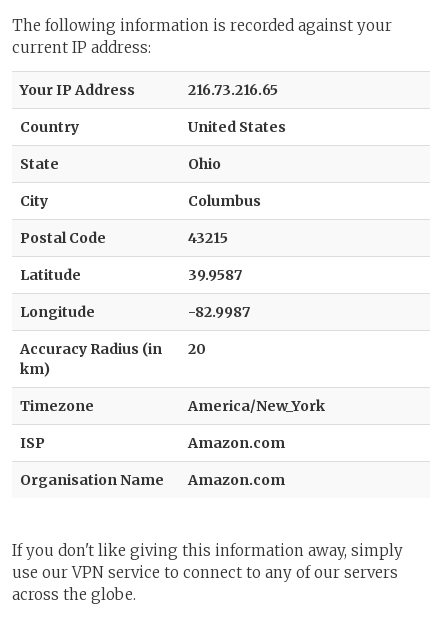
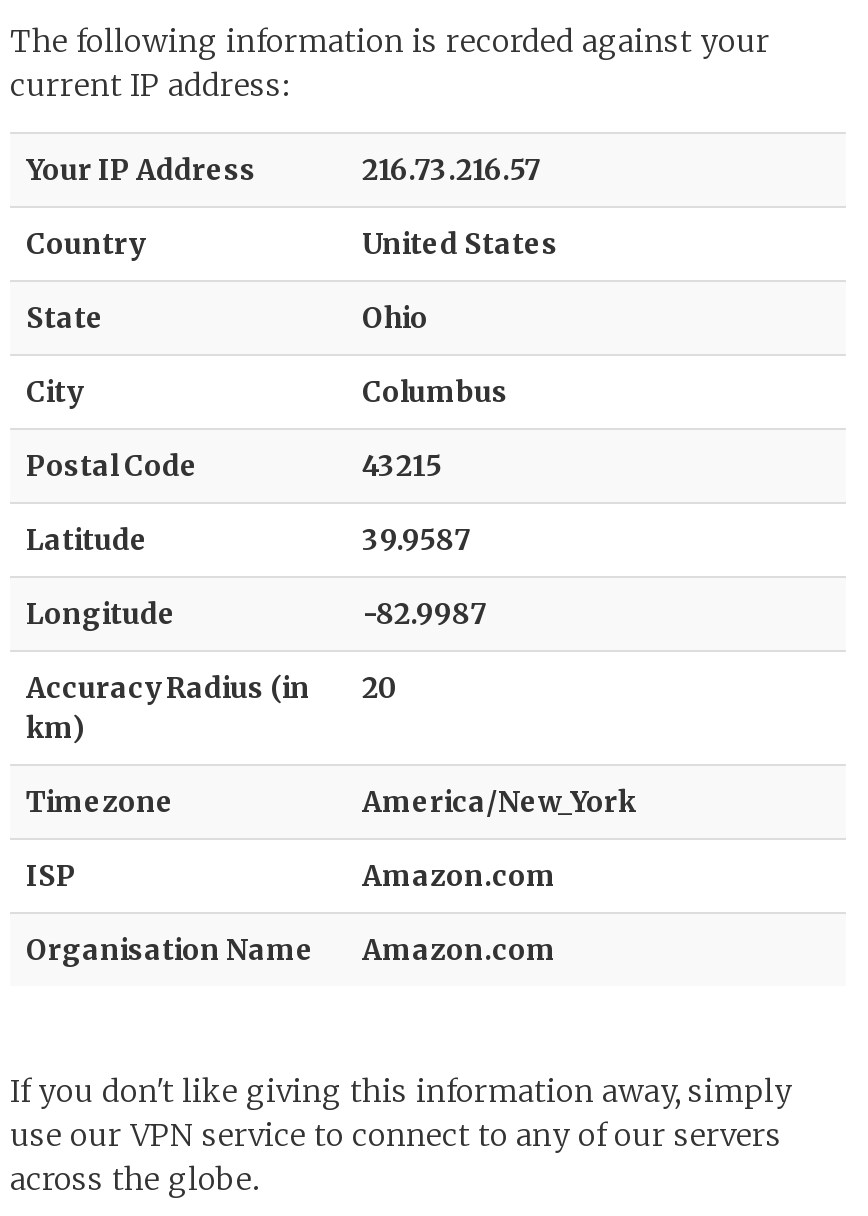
[188,81,278,99] 216.73.216.65 -> [362,152,540,188] 216.73.216.57

